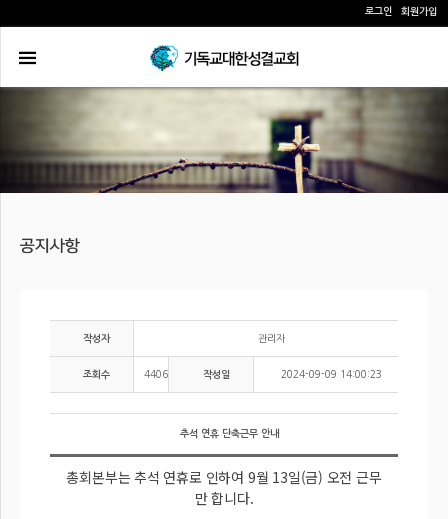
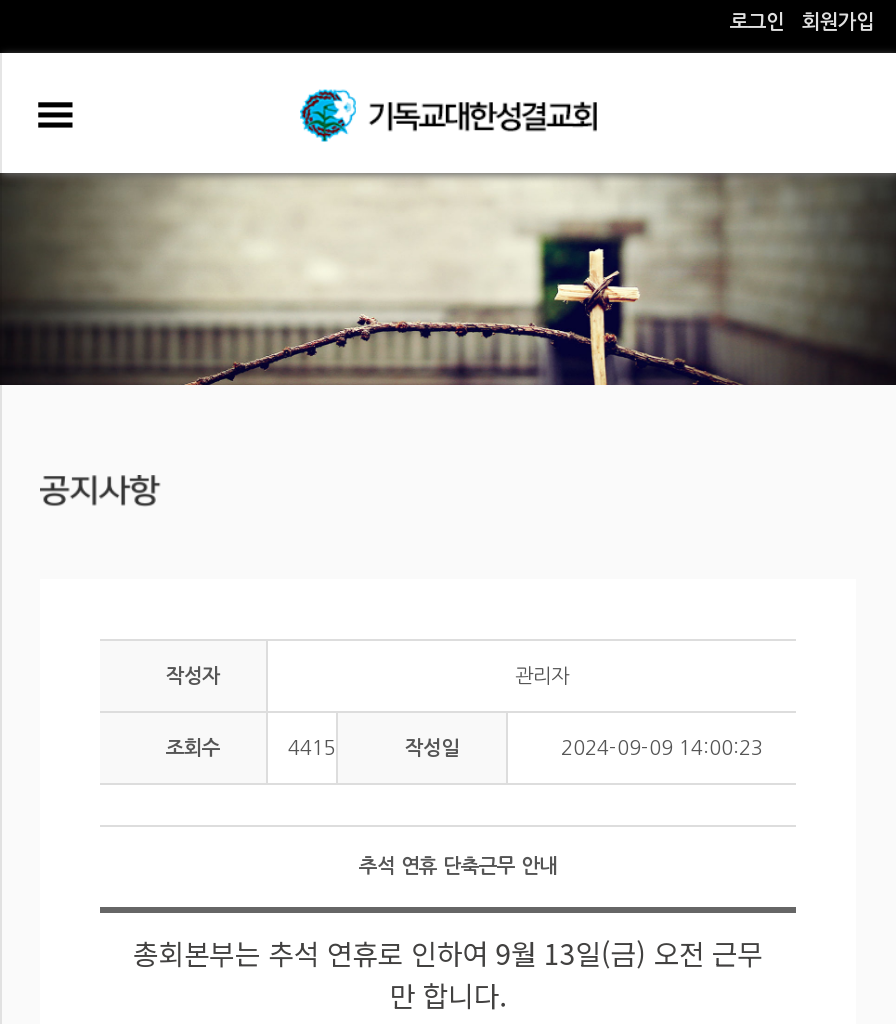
[144,369,168,379] 4406 -> [288,736,336,756] 4415

